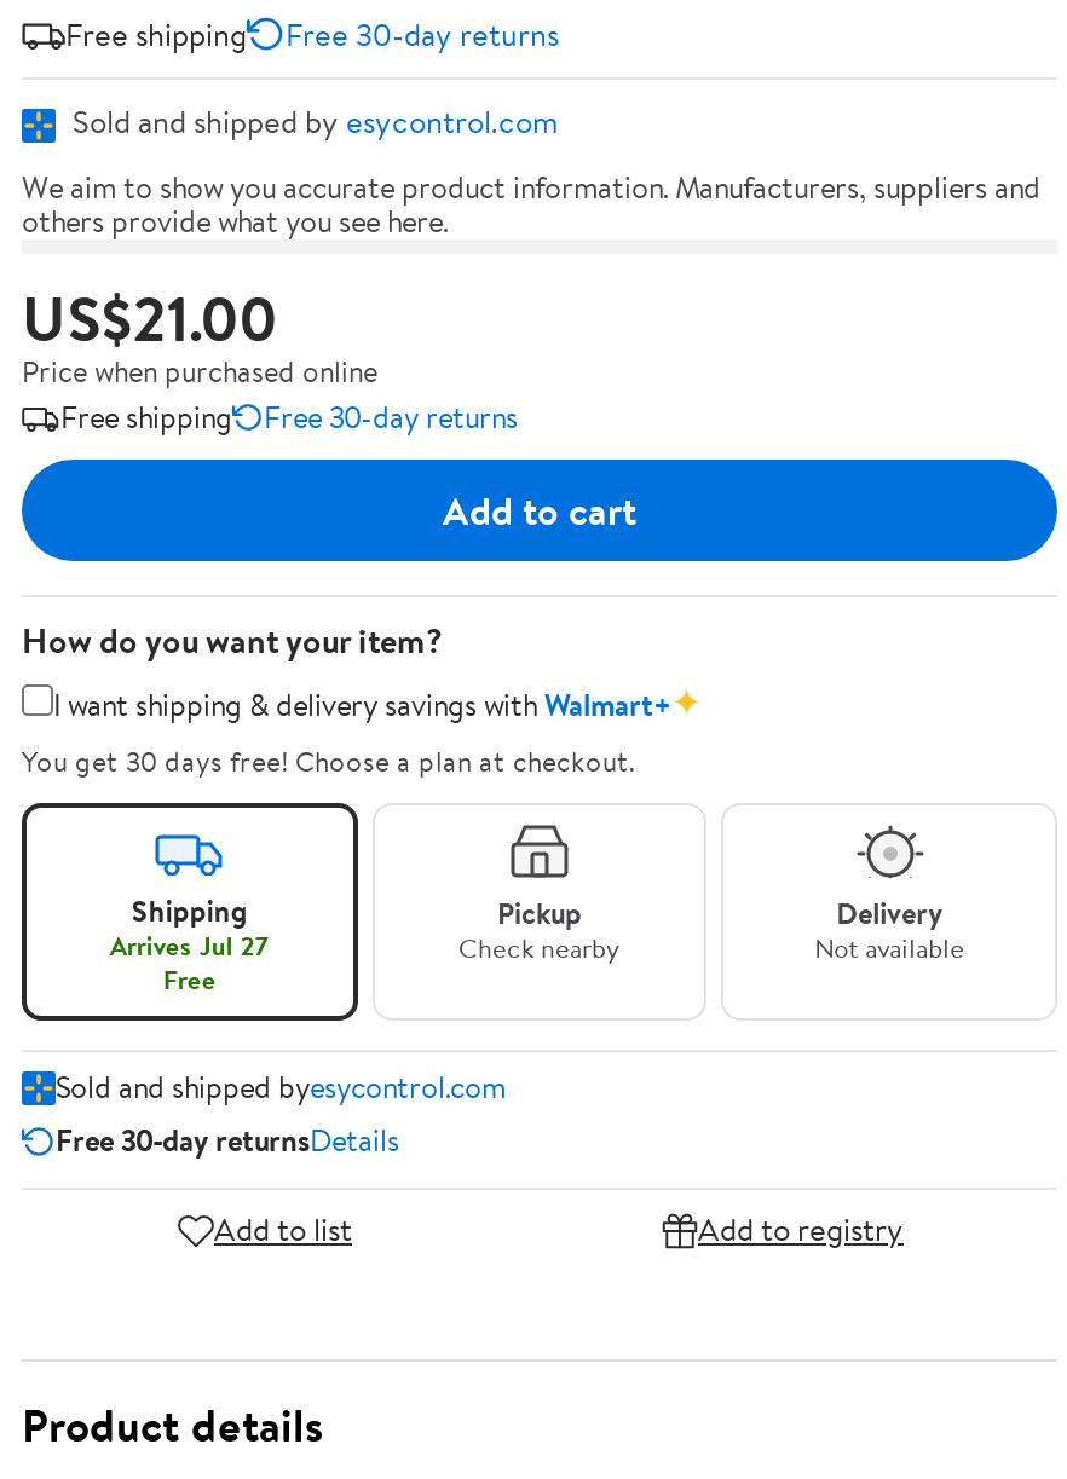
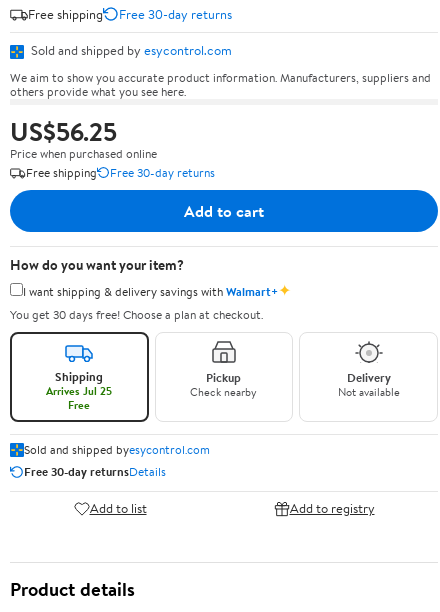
[22,276,278,360] US$21.00 -> [10,114,117,149] US$56.25
[110,926,269,965] Arrives Jul 27 -> [46,383,112,399] Arrives Jul 25

